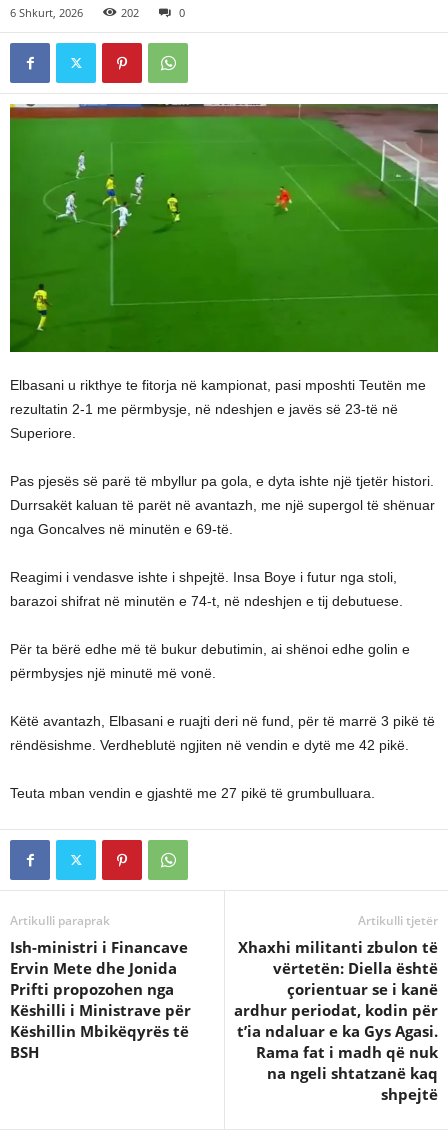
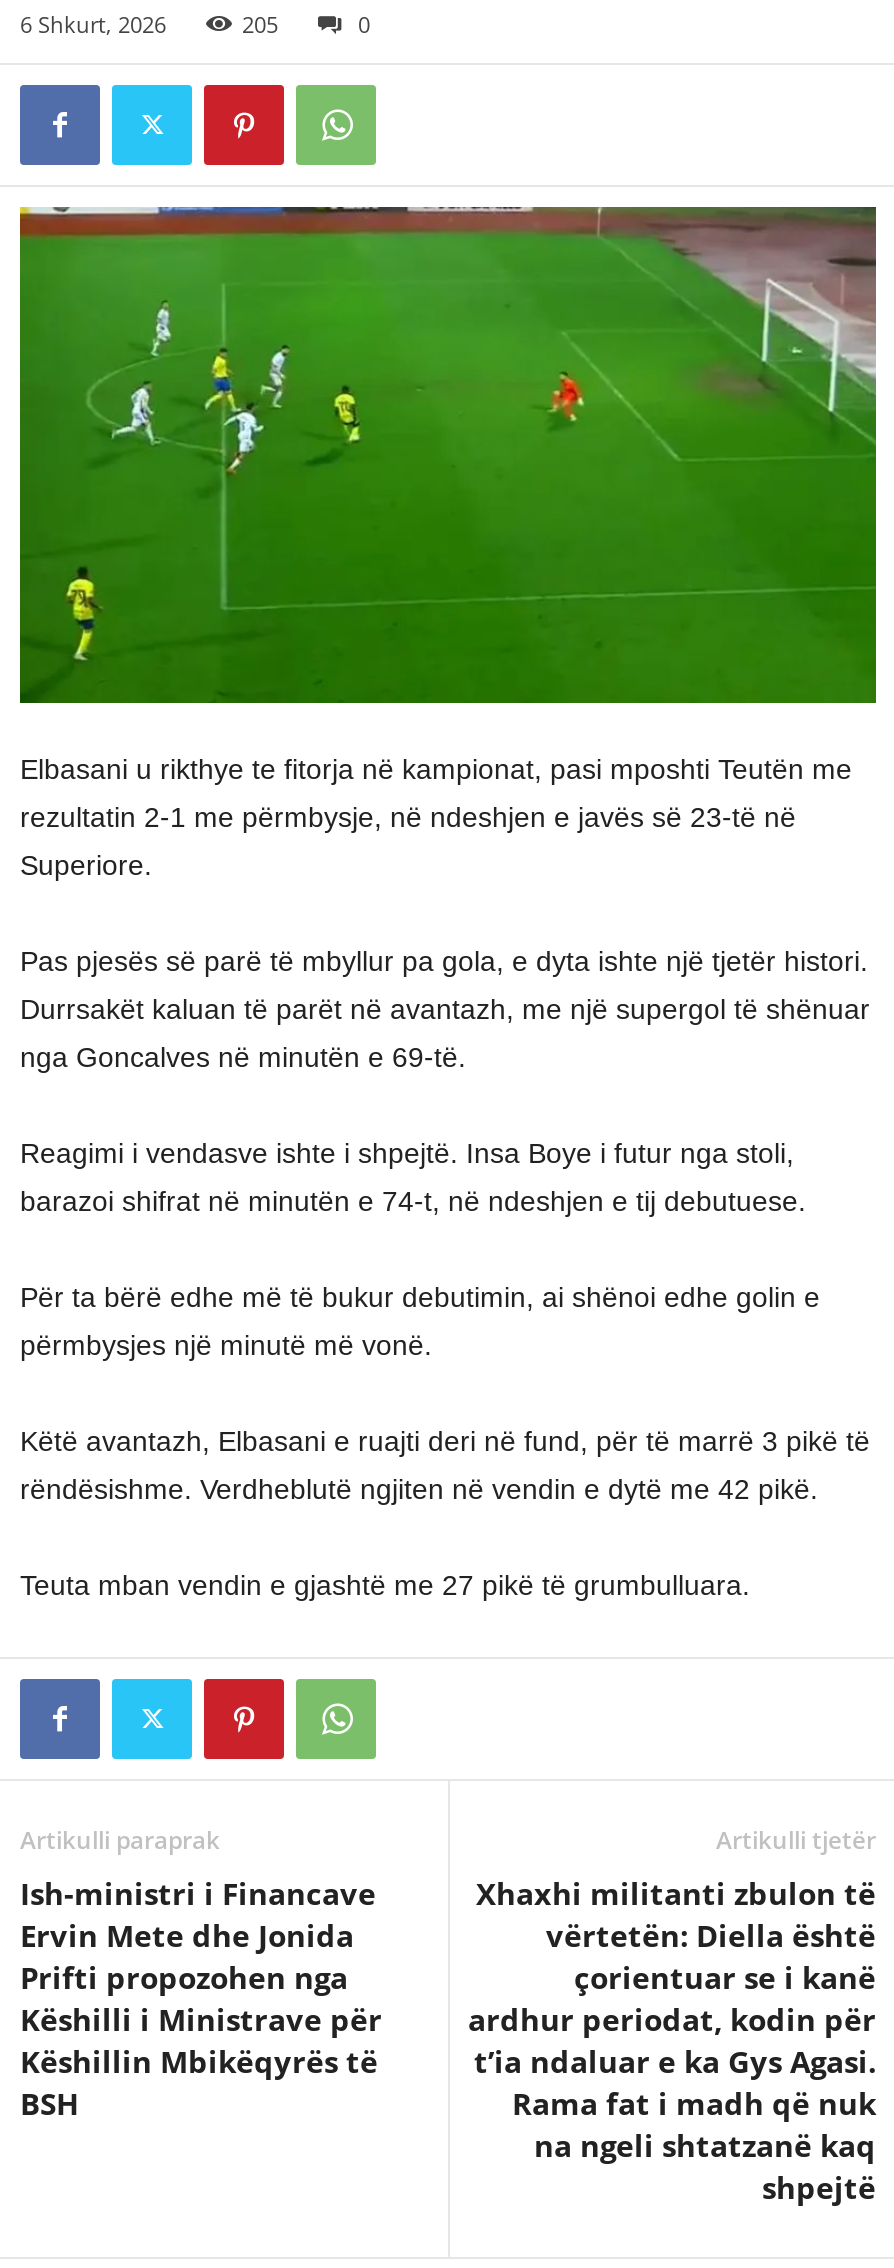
[121,5,139,20] 202 -> [242,9,278,39] 205

